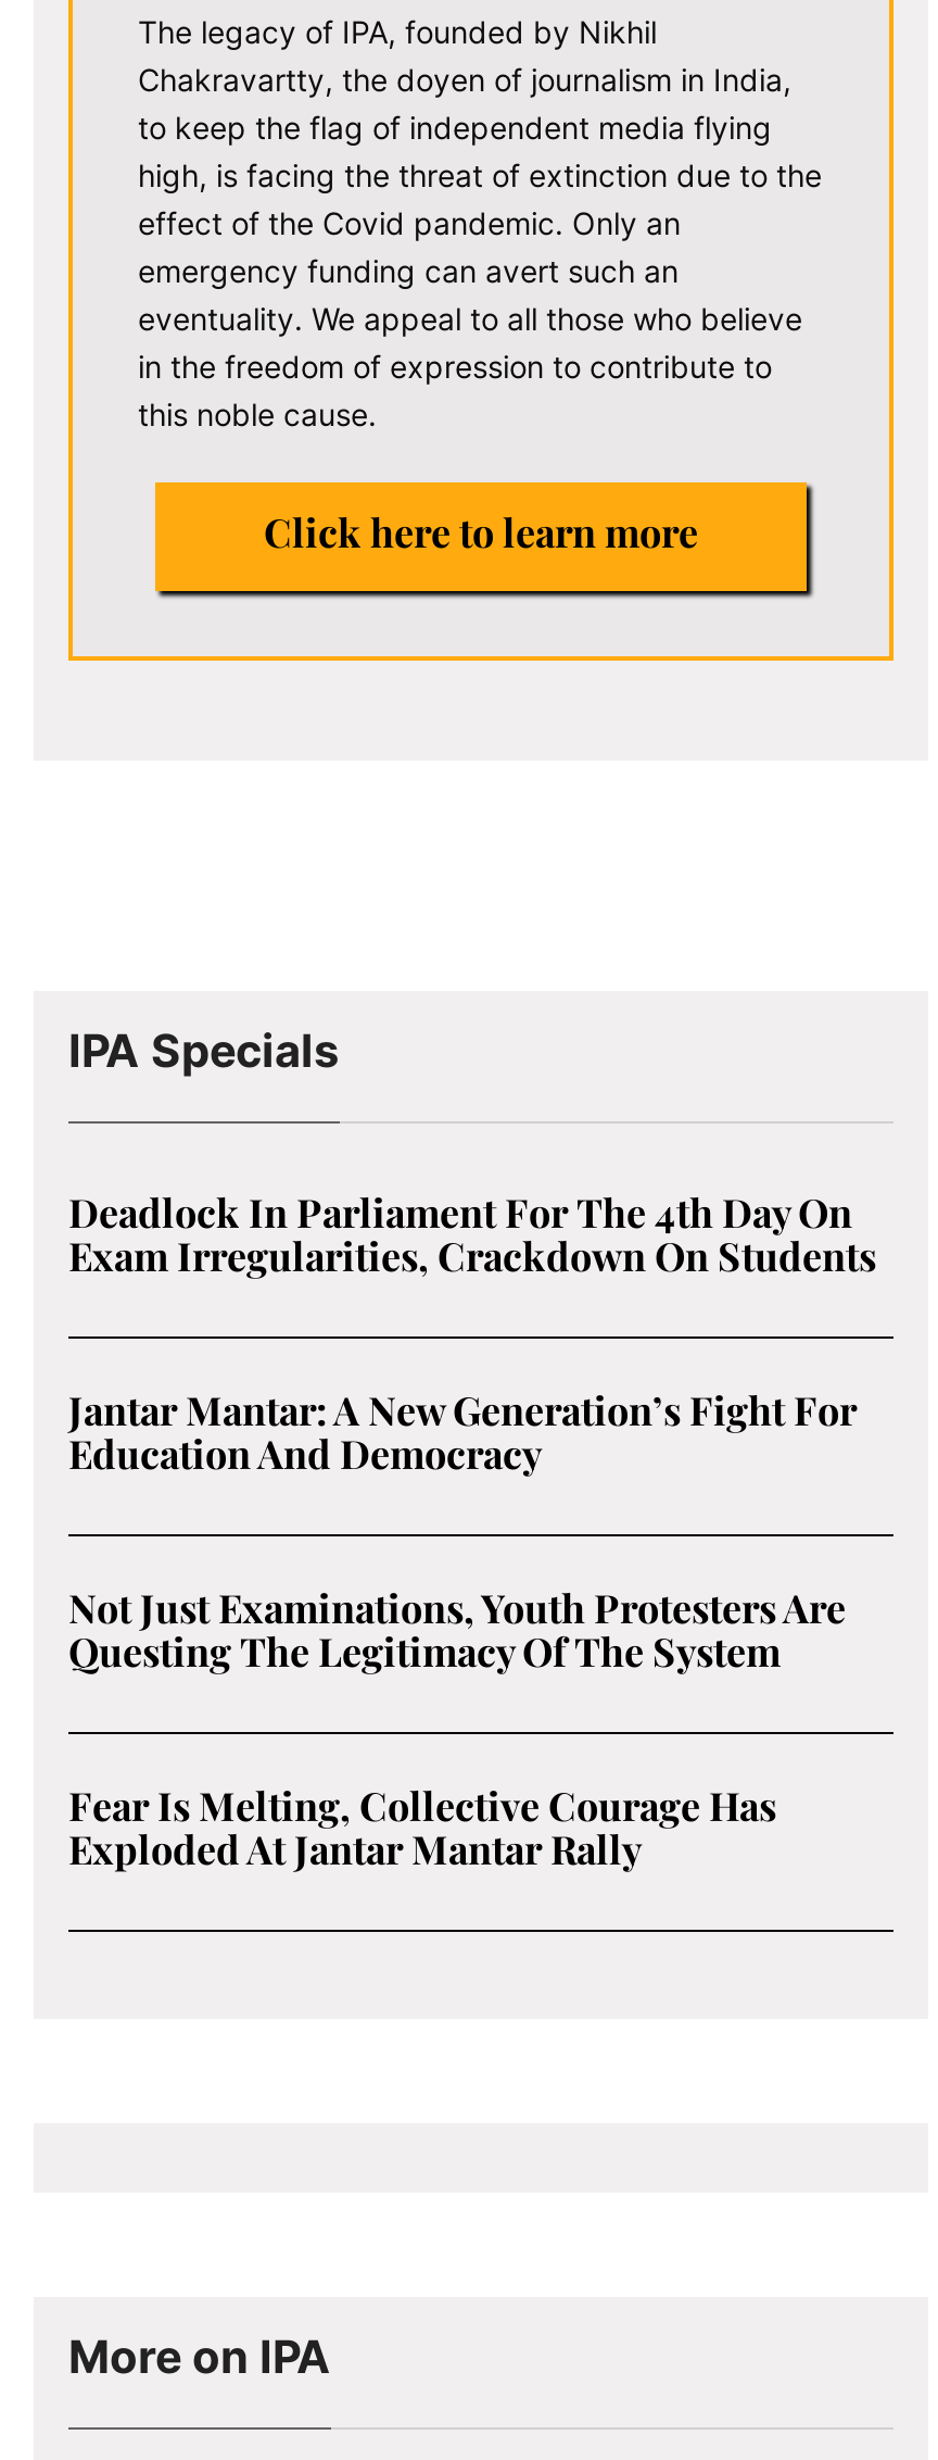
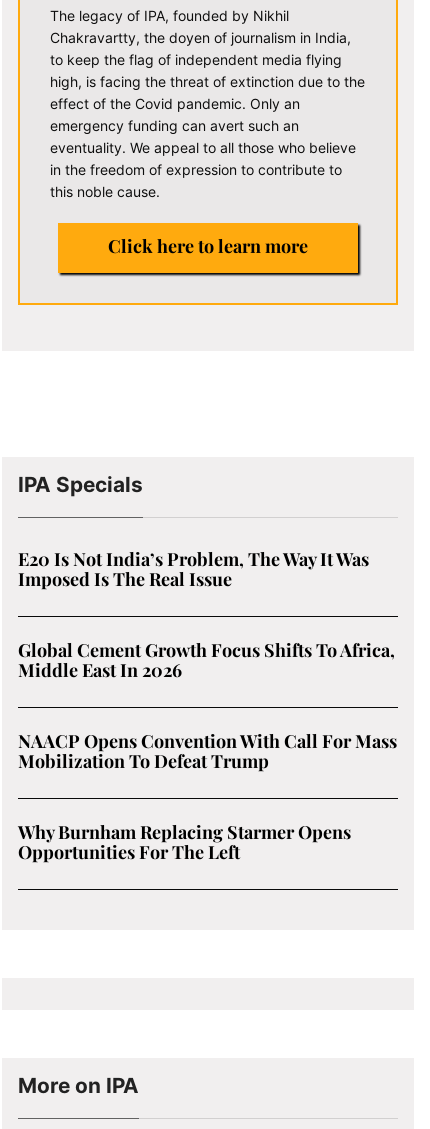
[68,1186,876,1281] Deadlock In Parliament For The 4th Day On | Exam Irregularities, Crackdown On Students -> [18,547,369,591] E20 Is Not India’s Problem, The Way It Was | Imposed Is The Real Issue
[68,1383,857,1479] Jantar Mantar: A New Generation’s Fight For | Education And Democracy -> [18,638,395,682] Global Cement Growth Focus Shifts To Africa, | Middle East In 2026
[68,1581,846,1677] Not Just Examinations, Youth Protesters Are | Questing The Legitimacy Of The System -> [18,729,397,773] NAACP Opens Convention With Call For Mass | Mobilization To Defeat Trump
[68,1779,776,1875] Fear Is Melting, Collective Courage Has | Exploded At Jantar Mantar Rally -> [18,820,351,864] Why Burnham Replacing Starmer Opens | Opportunities For The Left

